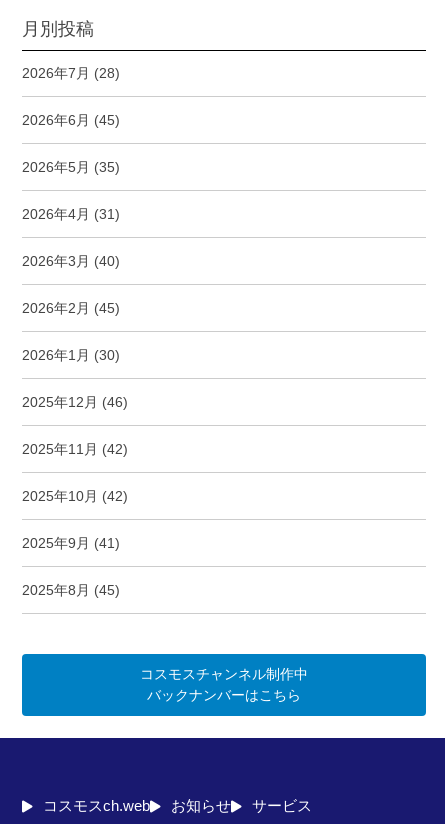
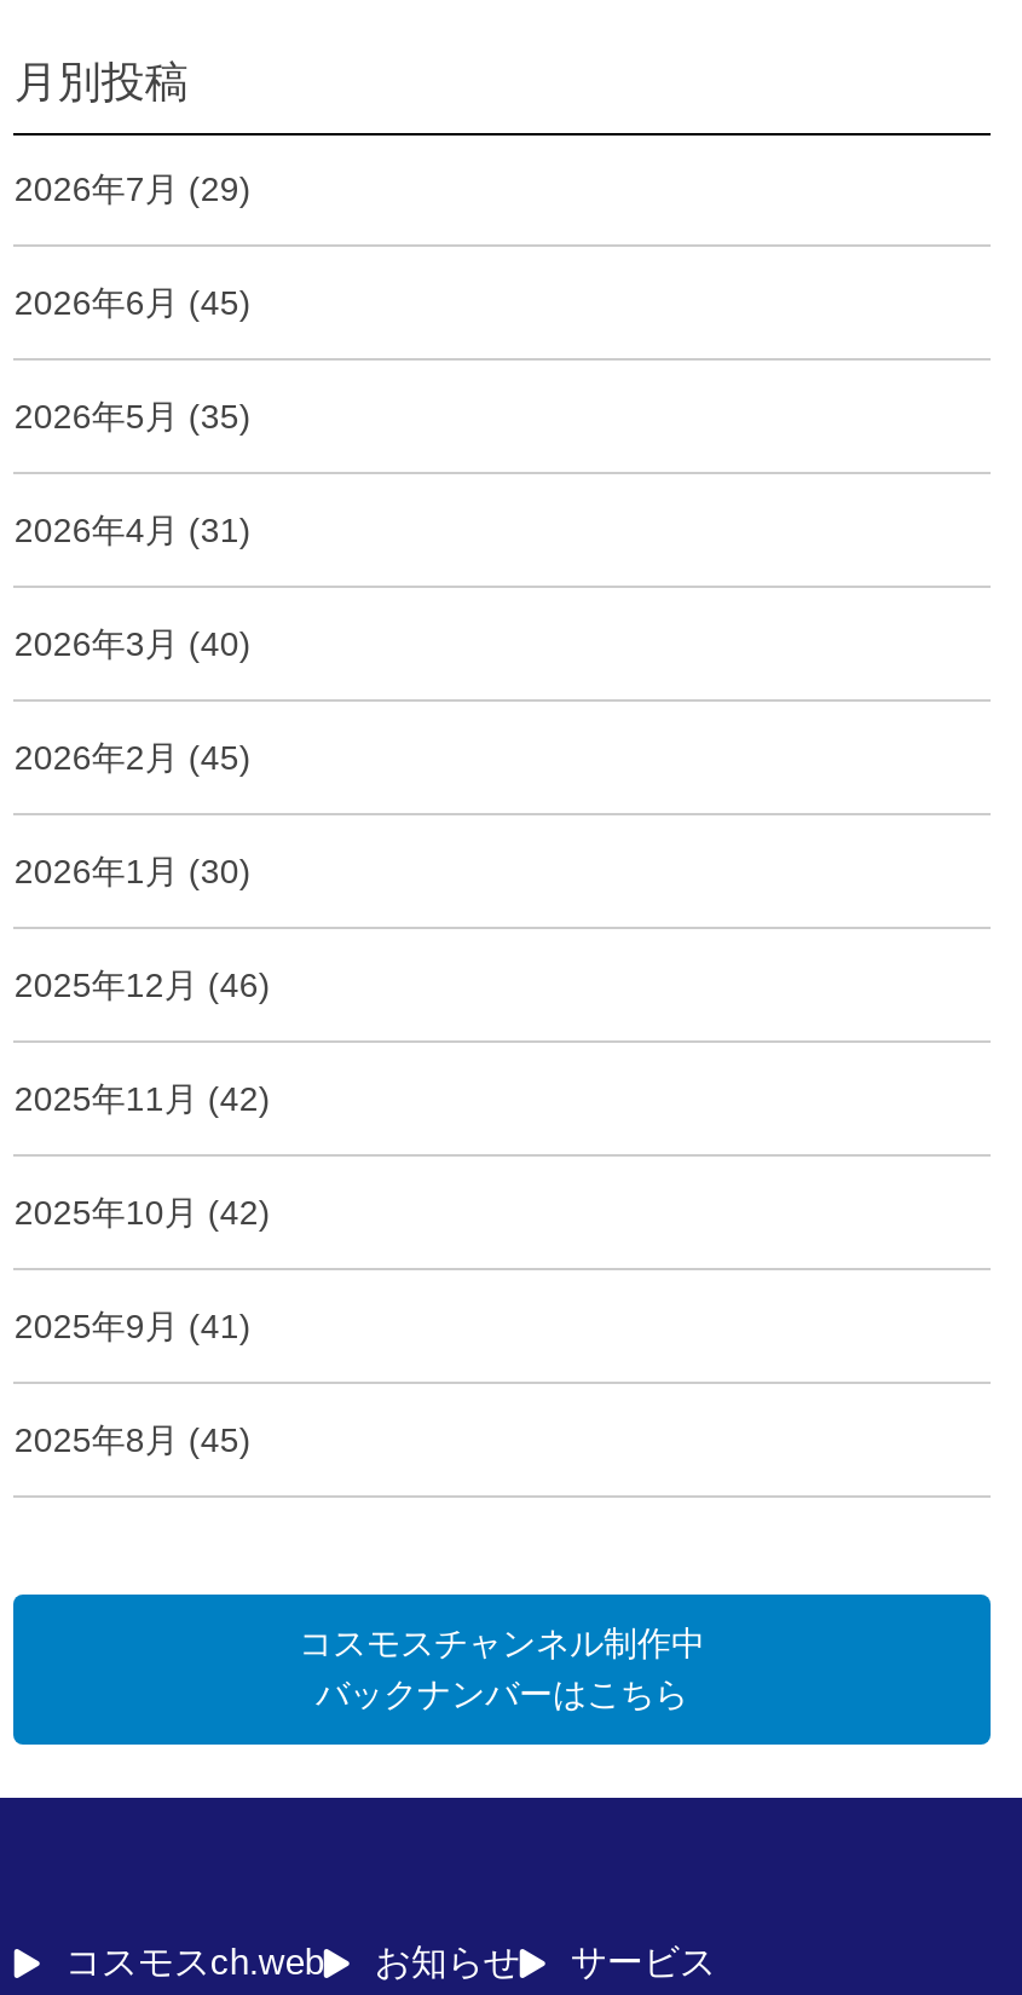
[22,65,120,81] 2026年7月(28) -> [14,170,251,209] 2026年7月(29)

